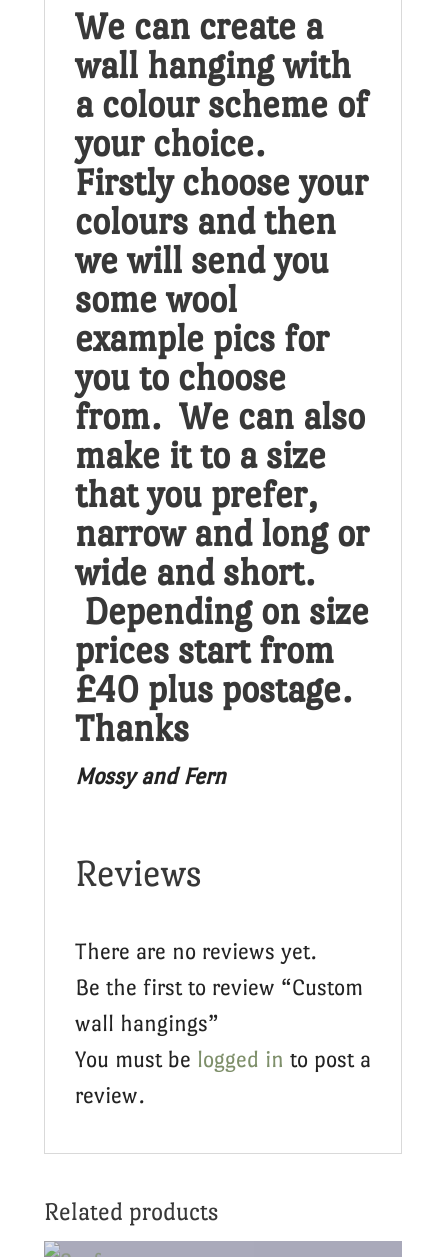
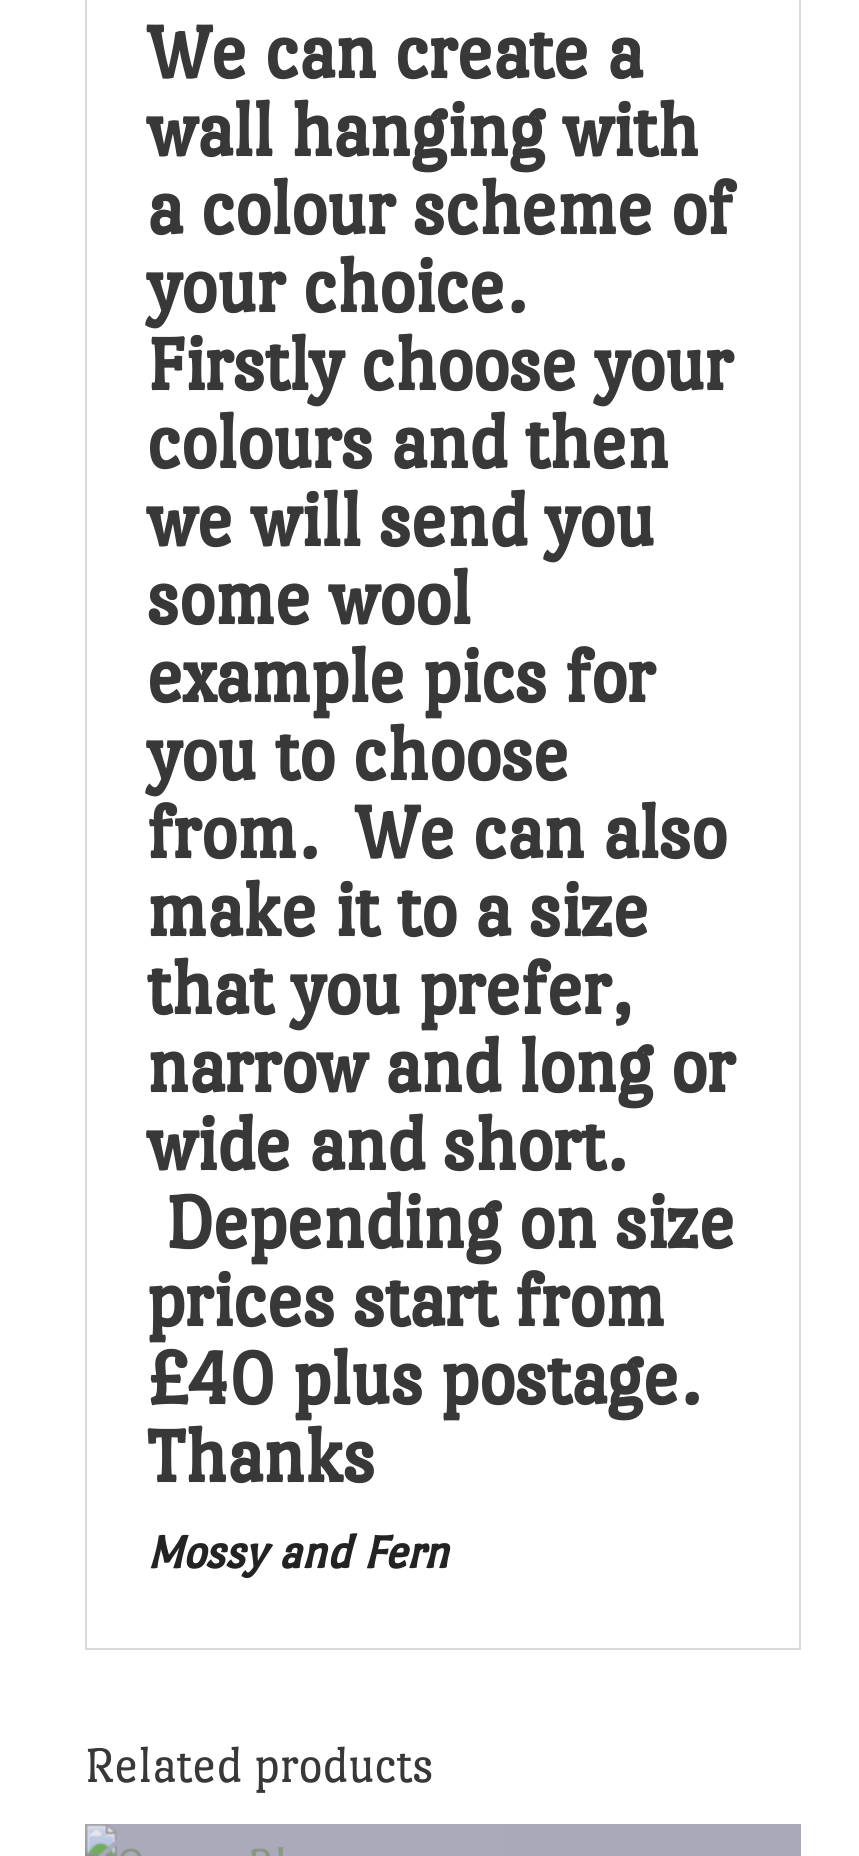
[75,852,371,1108] Reviews | There are no reviews yet. | Be the first to review “Custom | wall hangings” | You must be logged in to post a | review. -> none

